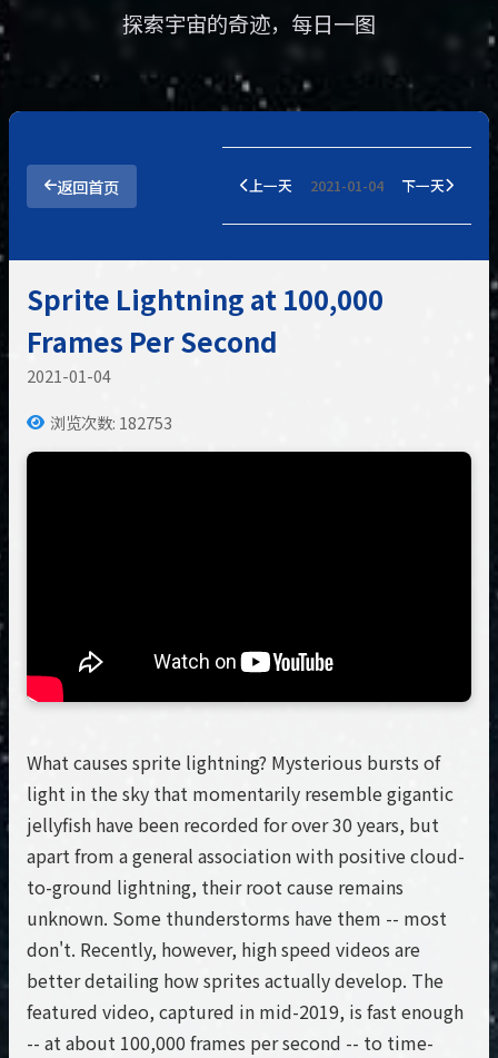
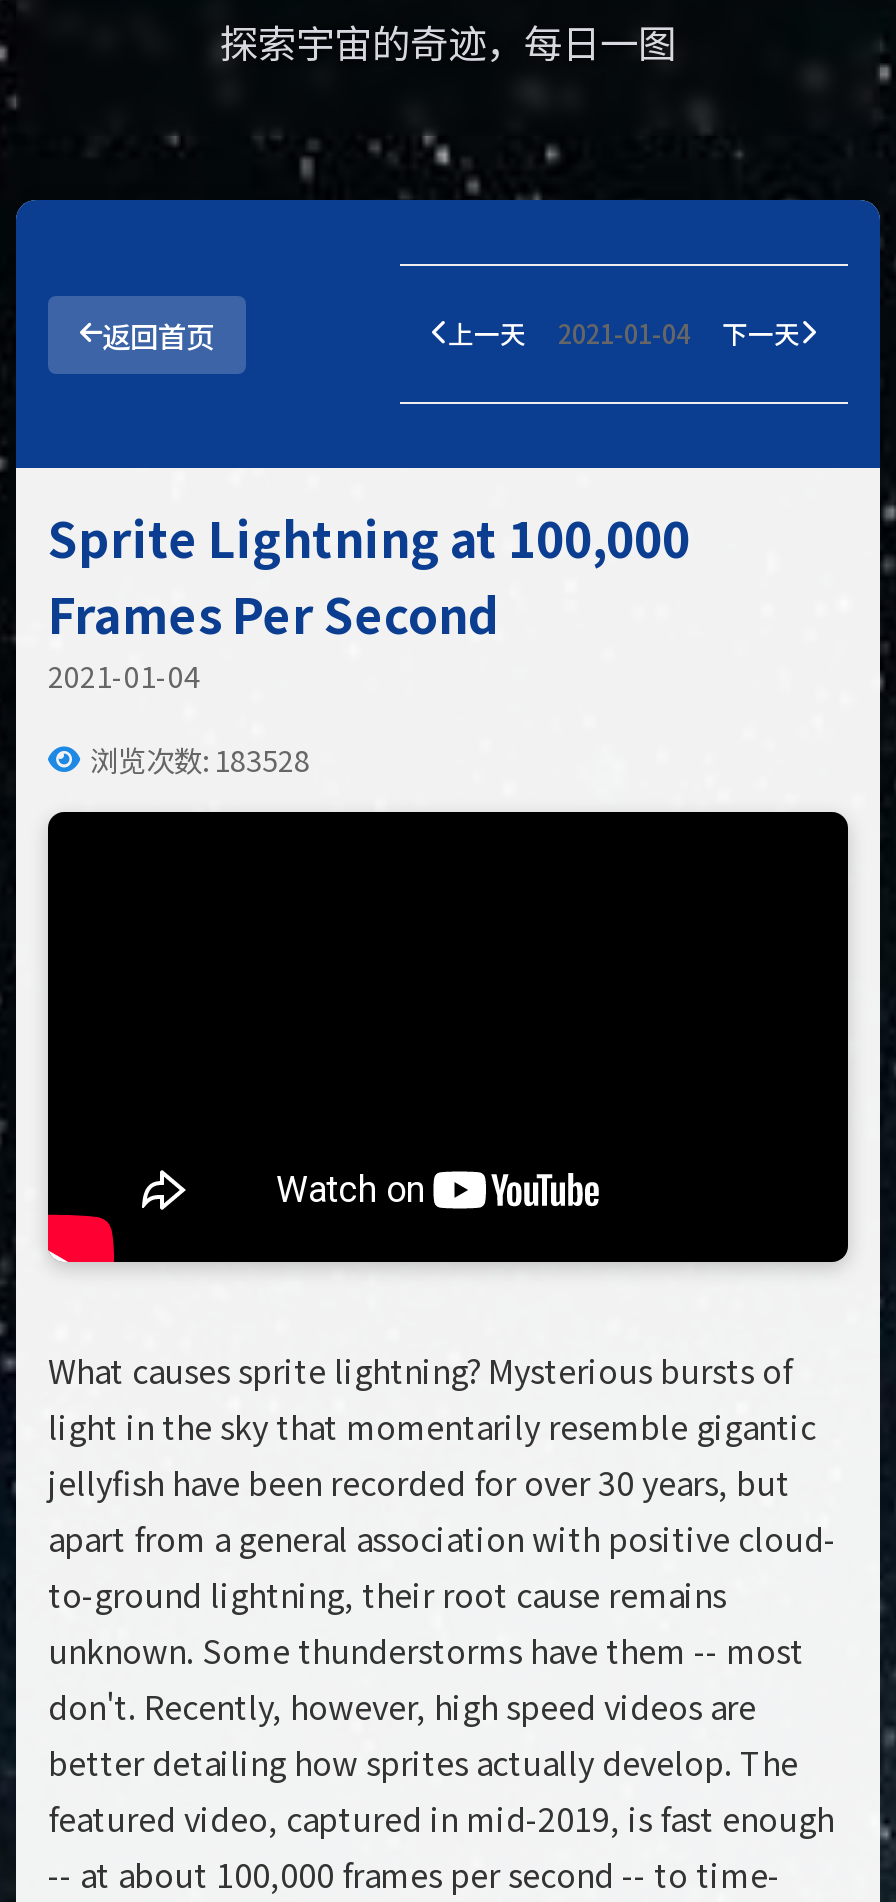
[50,411,172,434] 浏览次数: 182753 -> [90,738,310,780] 浏览次数: 183528

